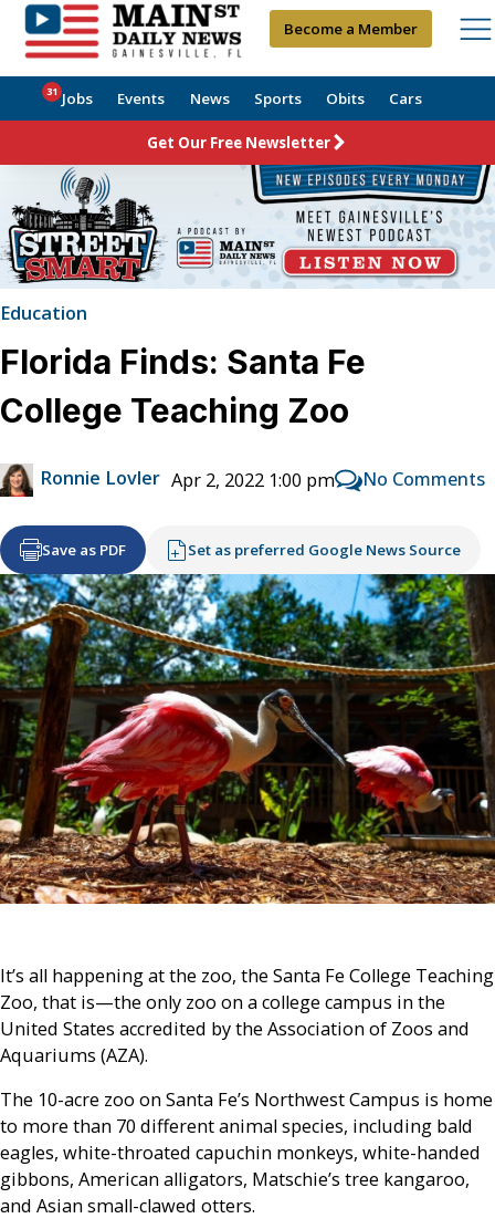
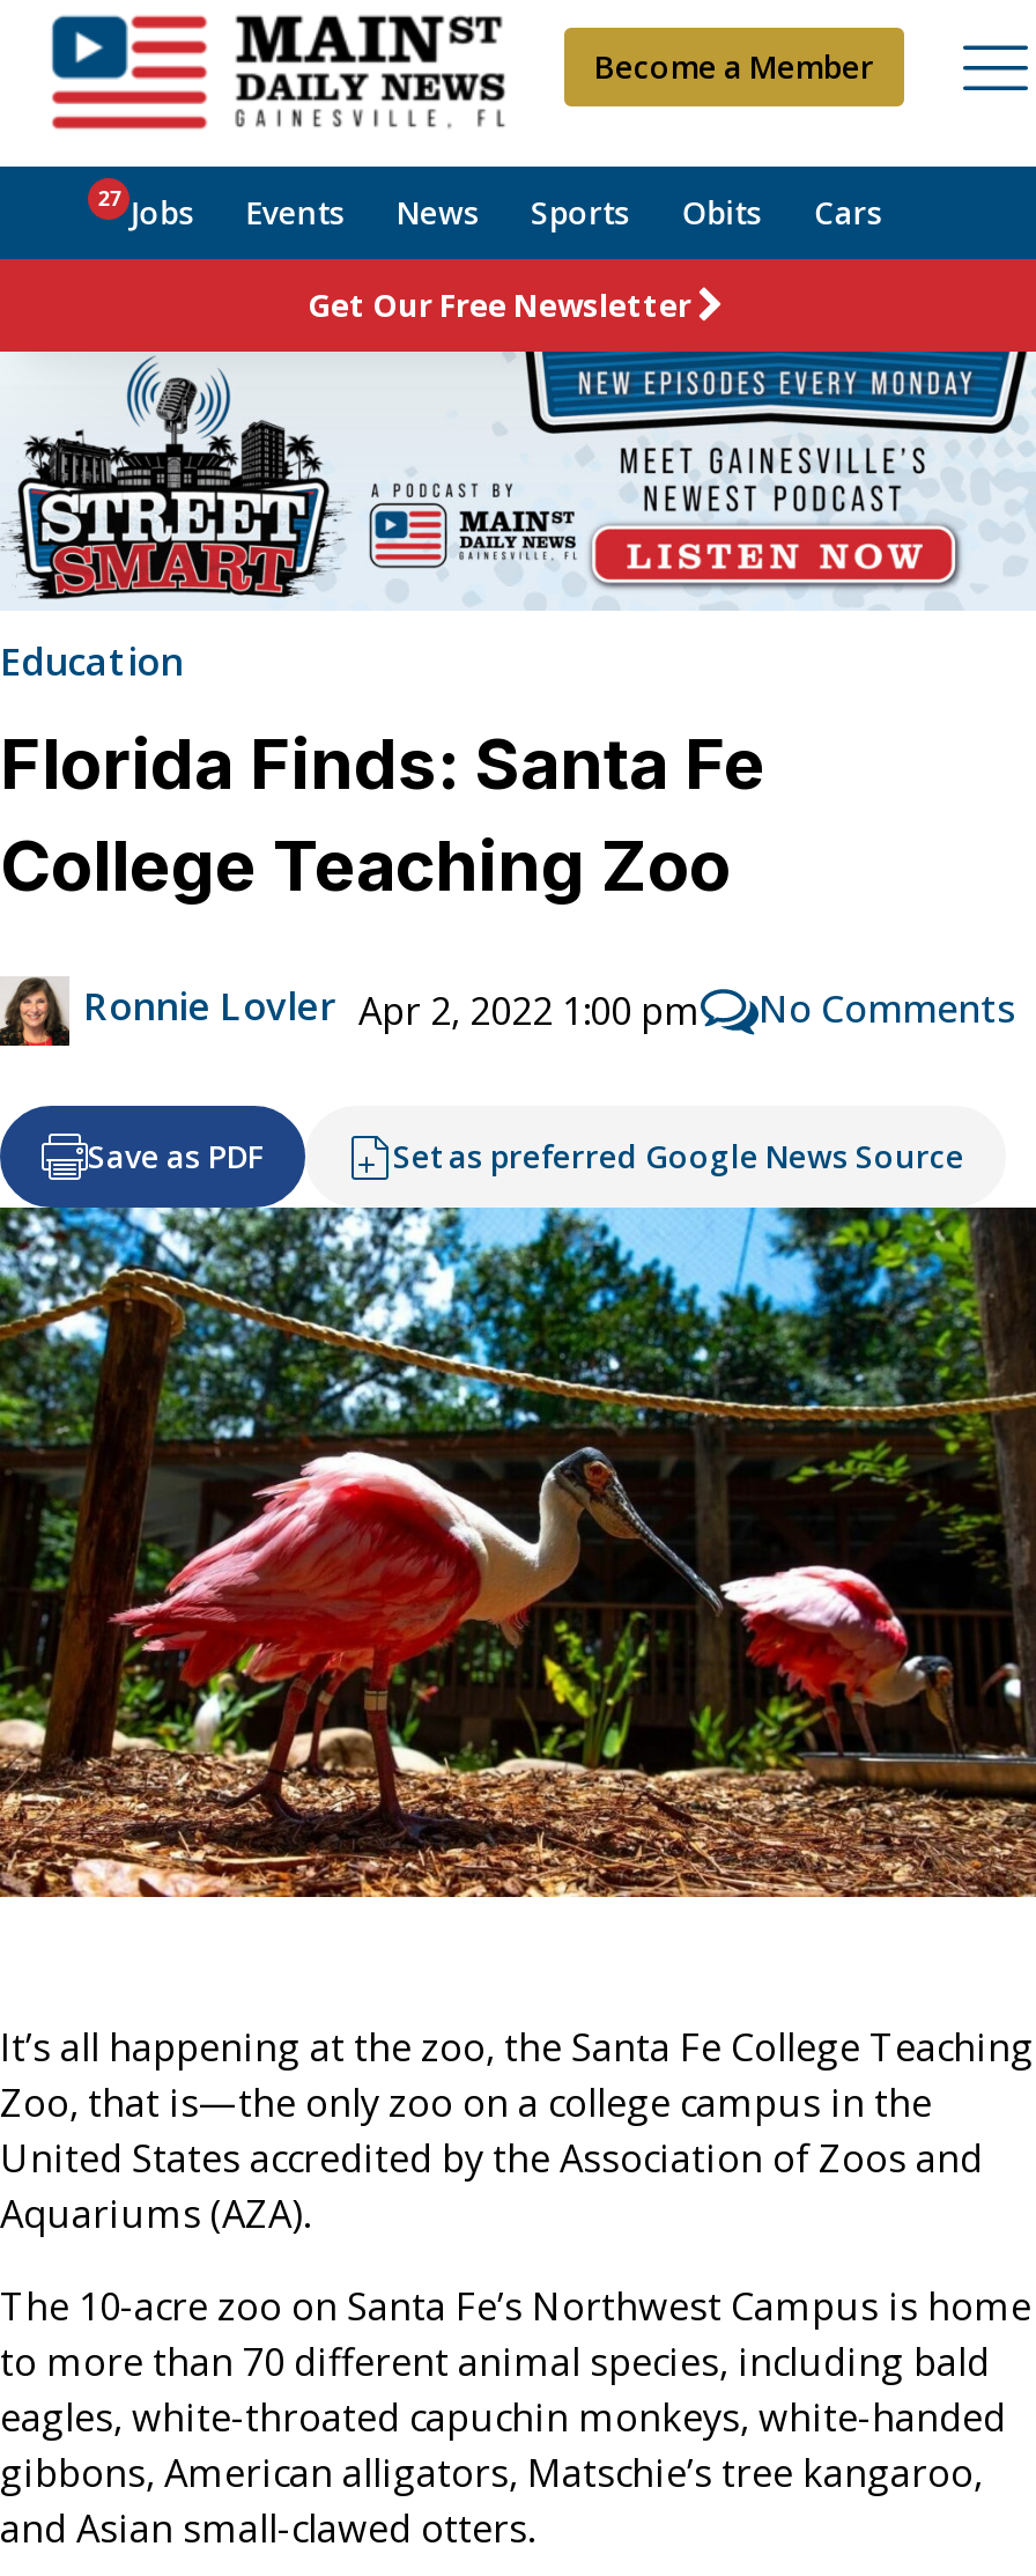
[47,84,422,108] 31 Jobs Events News Sports Obits Cars -> [98,183,883,234] 27 Jobs Events News Sports Obits Cars

